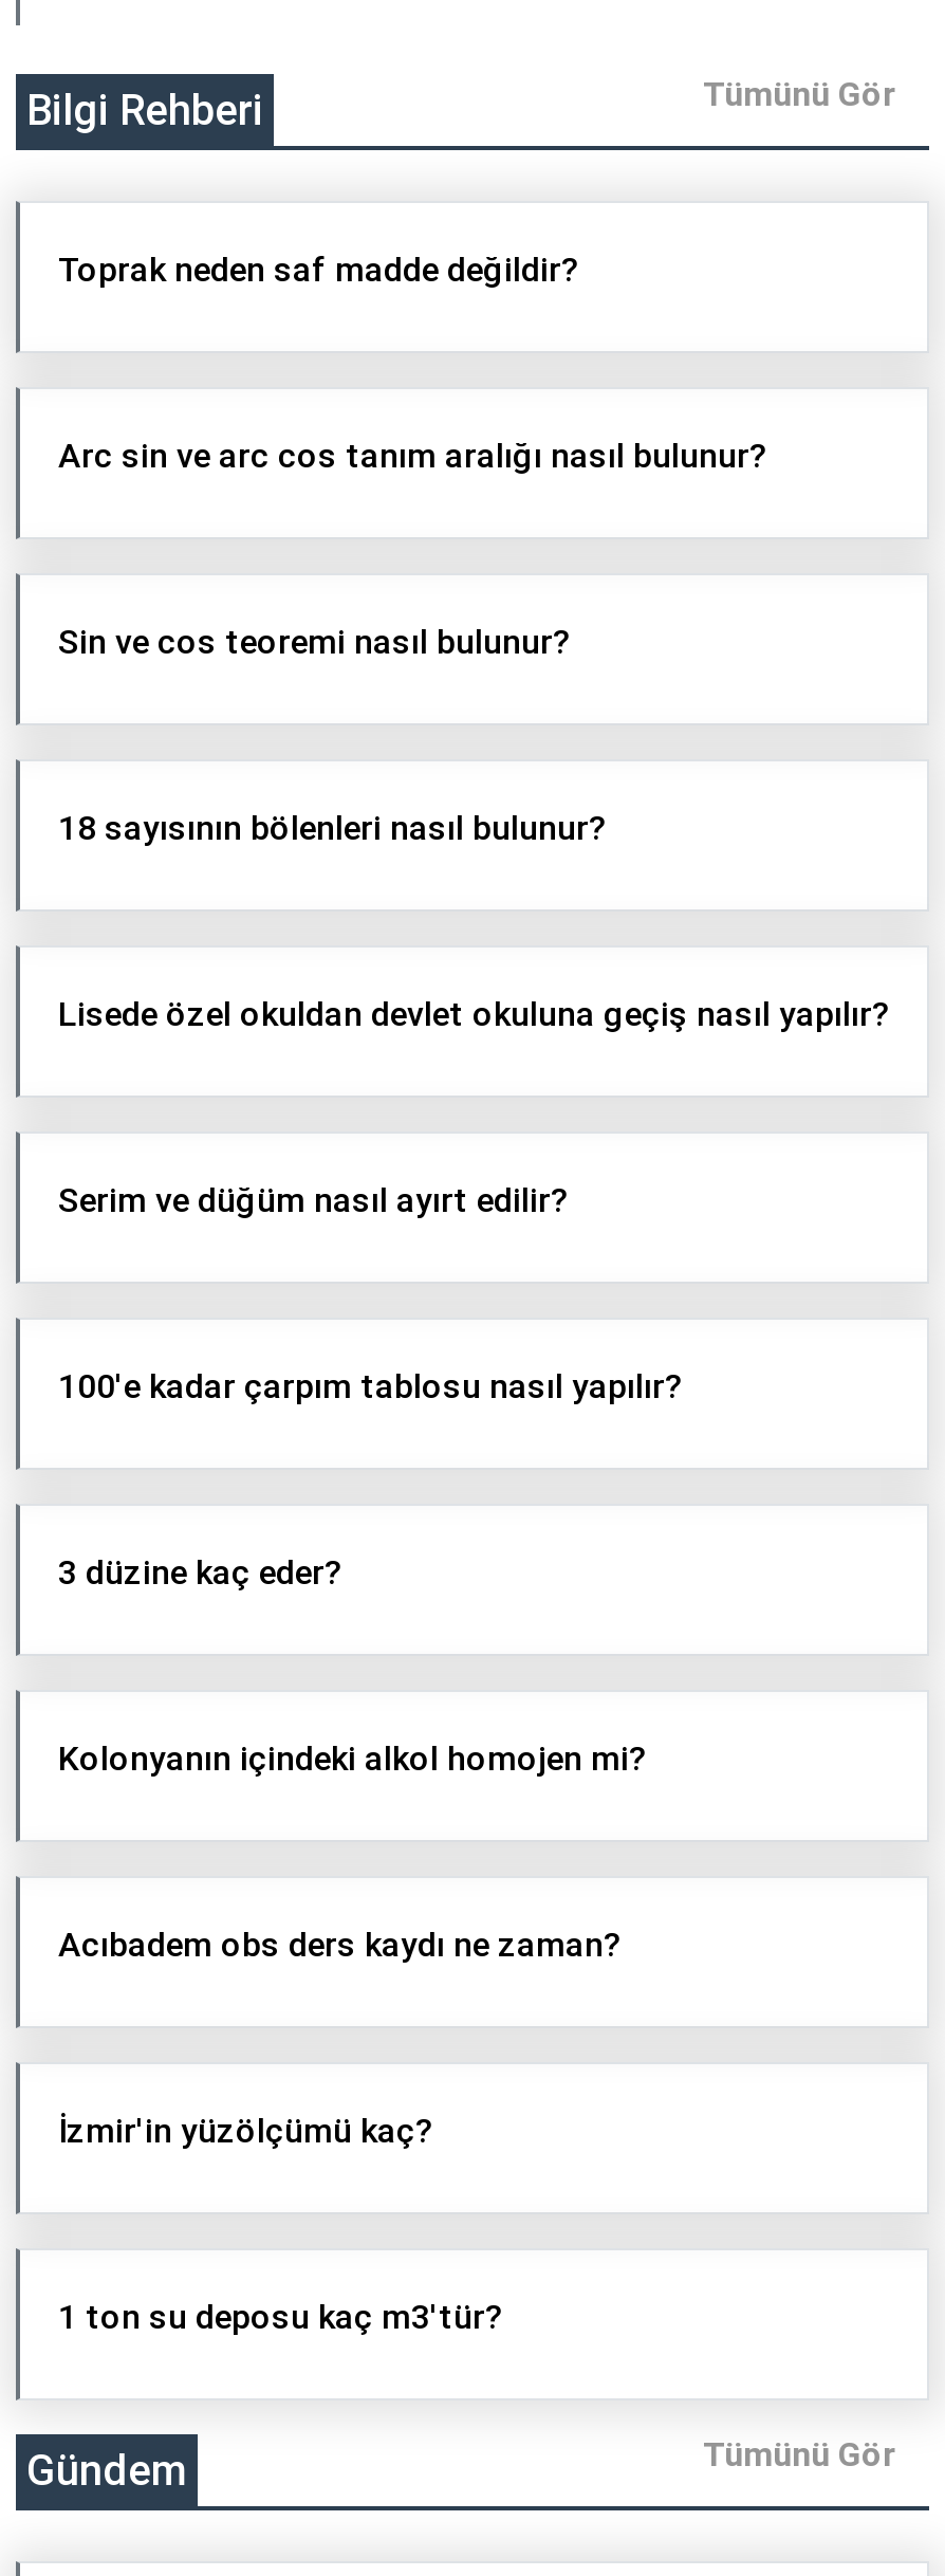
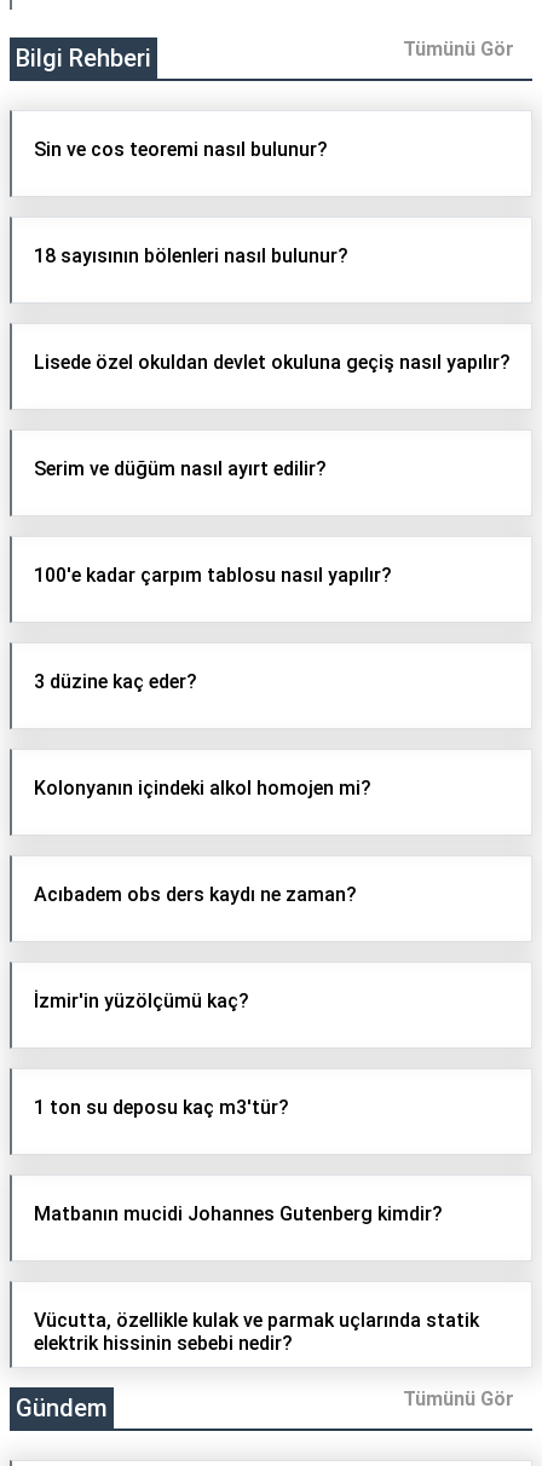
[58,251,580,291] Toprak neden saf madde değildir? -> none
[58,437,768,477] Arc sin ve arc cos tanım aralığı nasıl bulunur? -> none
moved [58,623,891,2338] -> [34,138,511,1119]: Sin ve cos teoremi nasıl bulunur? | 18 sayısının bölenleri nasıl bulunur? | Lisede özel okuldan devlet okuluna geçiş nasıl yapılır? | ... | İzmir'in yüzölçümü kaç? | 1 ton su deposu kaç m3'tür?
none -> [34,1203,443,1226] Matbanın mucidi Johannes Gutenberg kimdir?
none -> [34,1309,479,1355] Vücutta, özellikle kulak ve parmak uçlarında statik | elektrik hissinin sebebi nedir?

